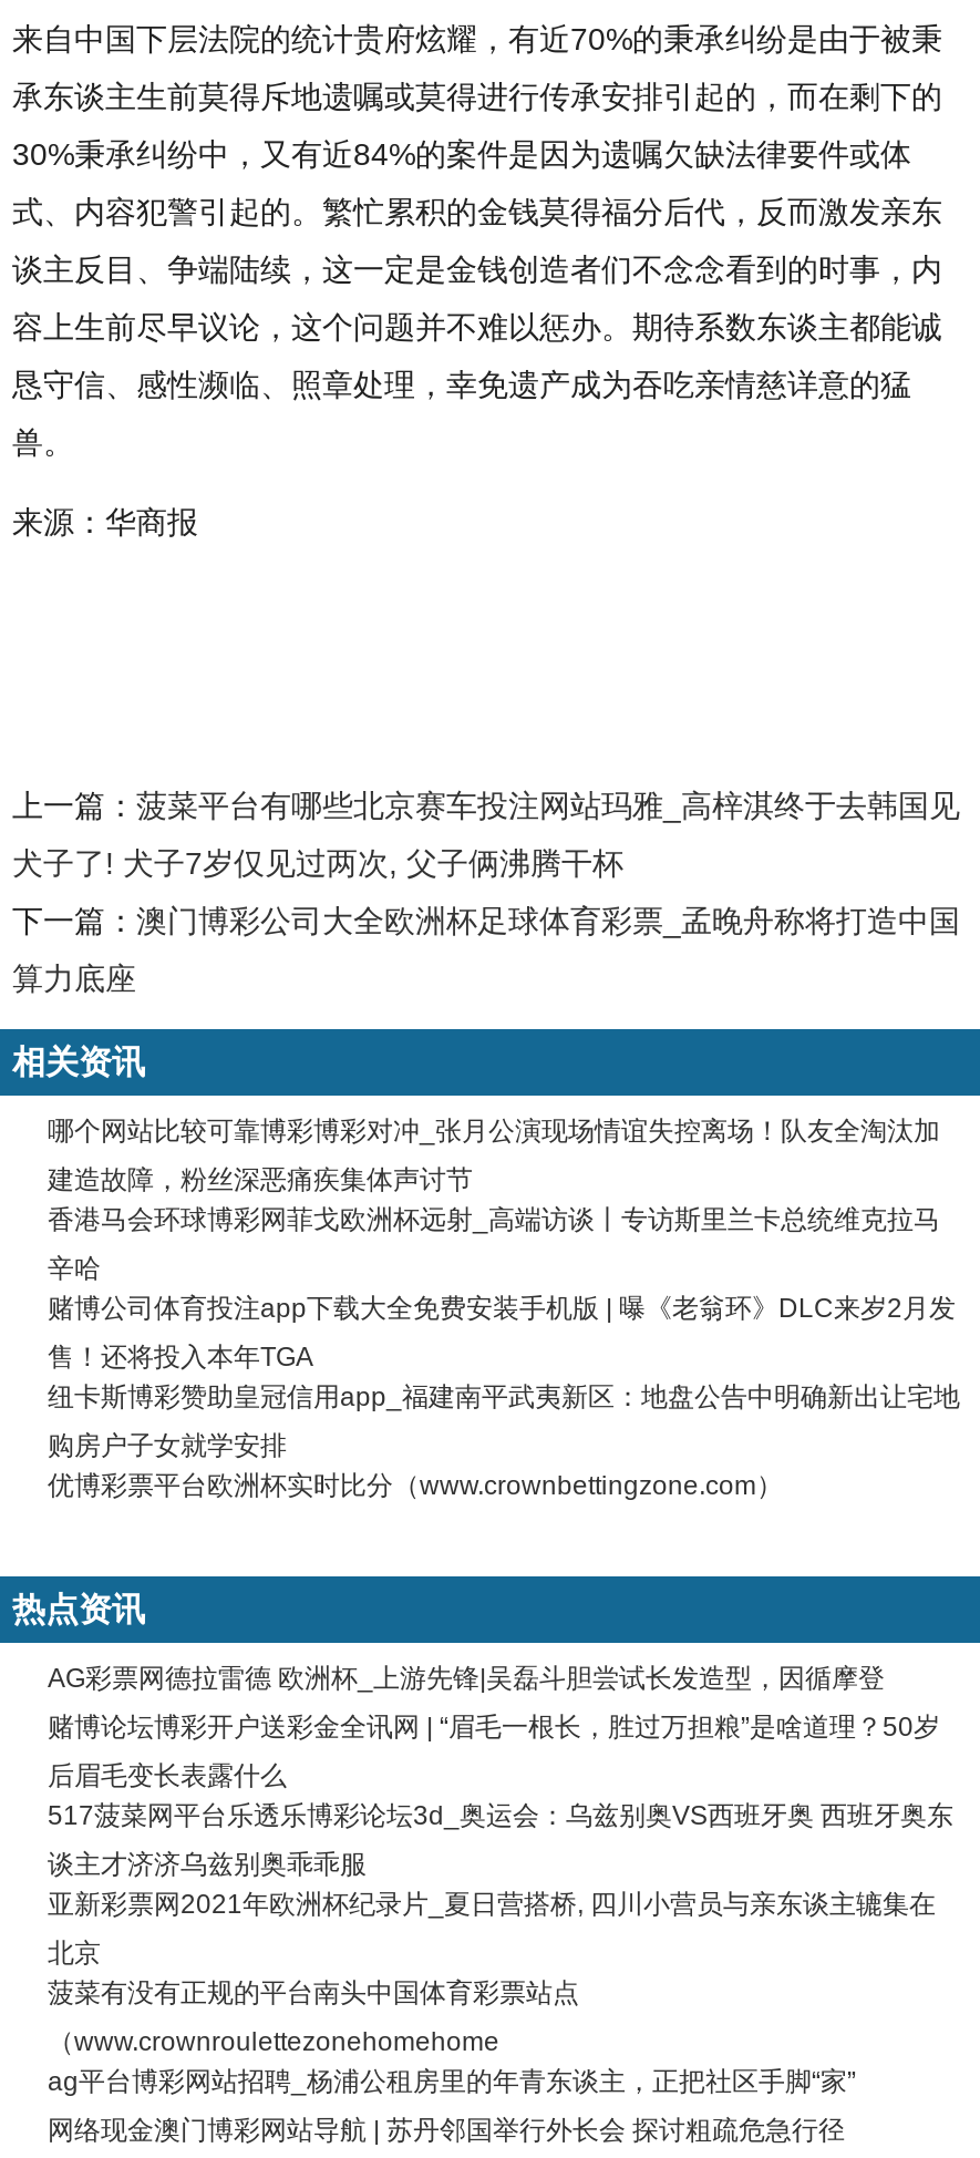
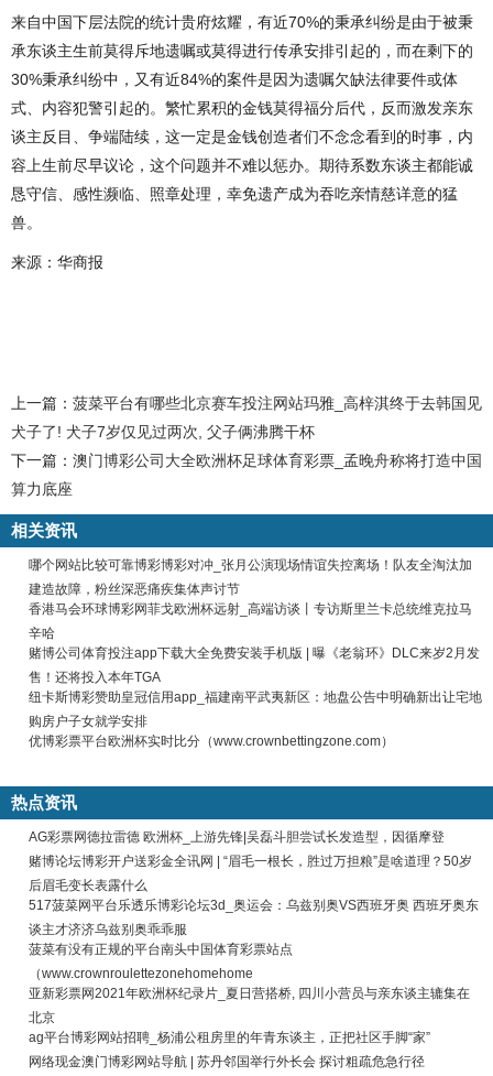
moved [48,1890,936,1969] -> [29,986,470,1026]: 亚新彩票网2021年欧洲杯纪录片_夏日营搭桥, 四川小营员与亲东谈主辘集在 | 北京
moved [48,1978,579,2058] -> [29,942,293,982]: 菠菜有没有正规的平台南头中国体育彩票站点 | （www.crownroulettezonehomehome

